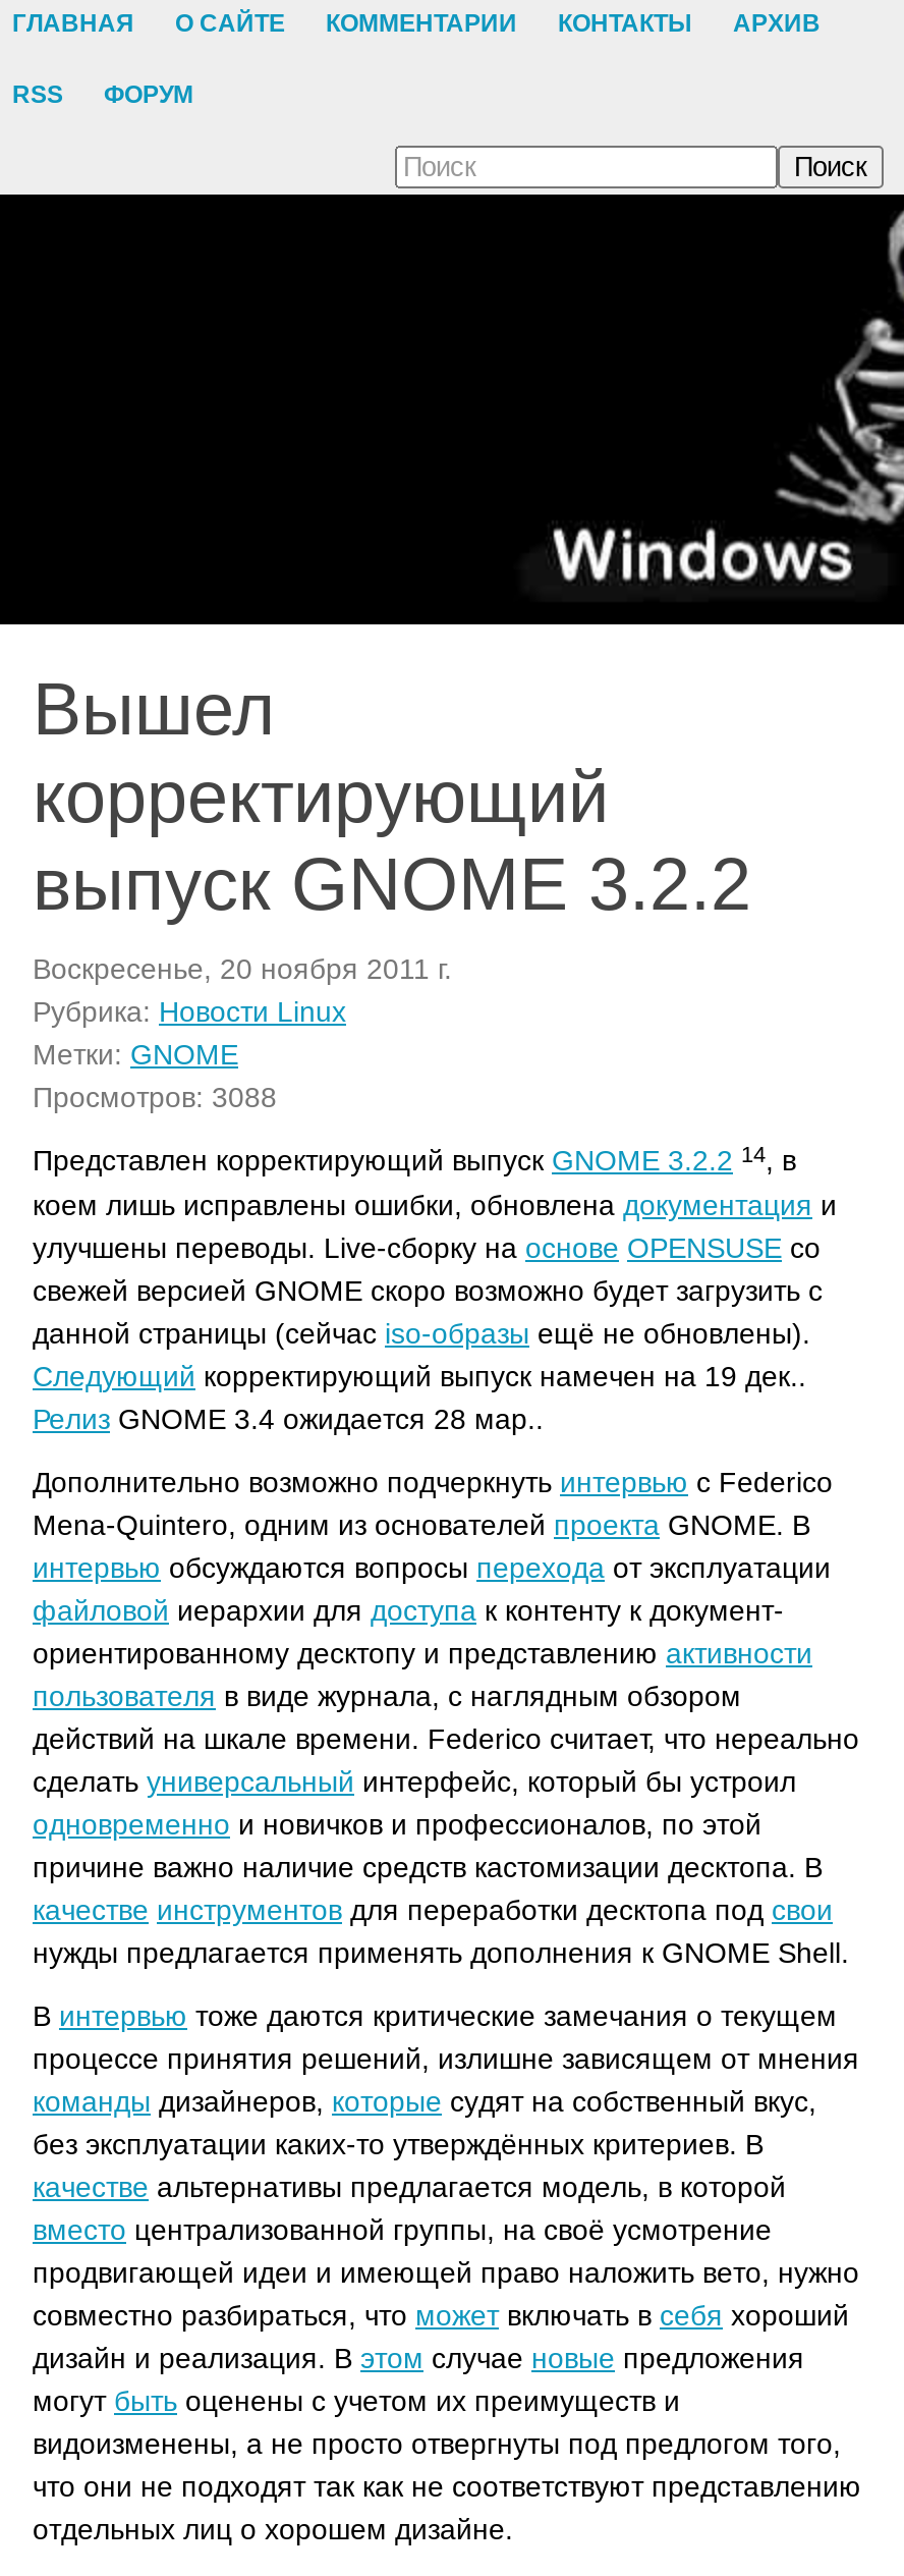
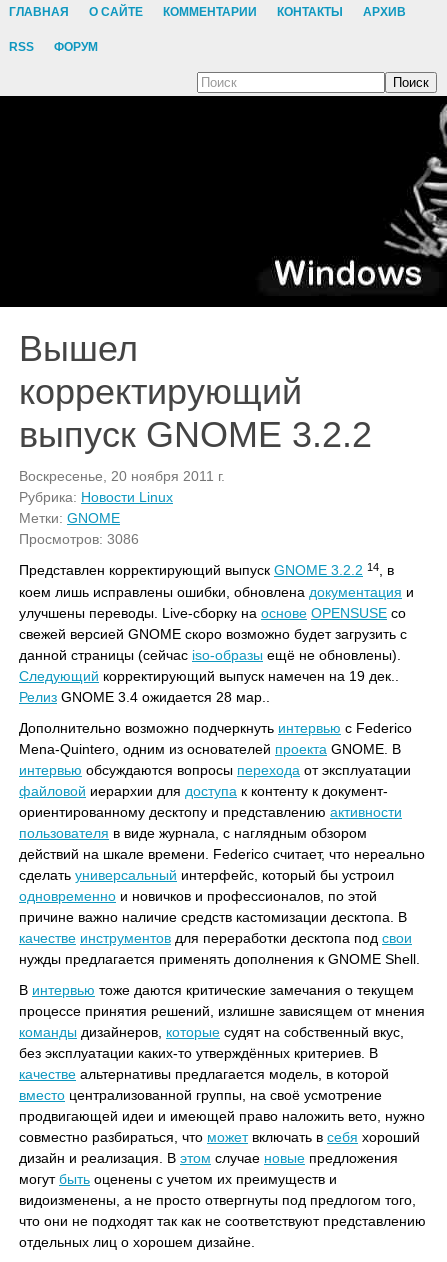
[33,1081,277,1113] Просмотров: 3088 -> [19,531,139,547] Просмотров: 3086

